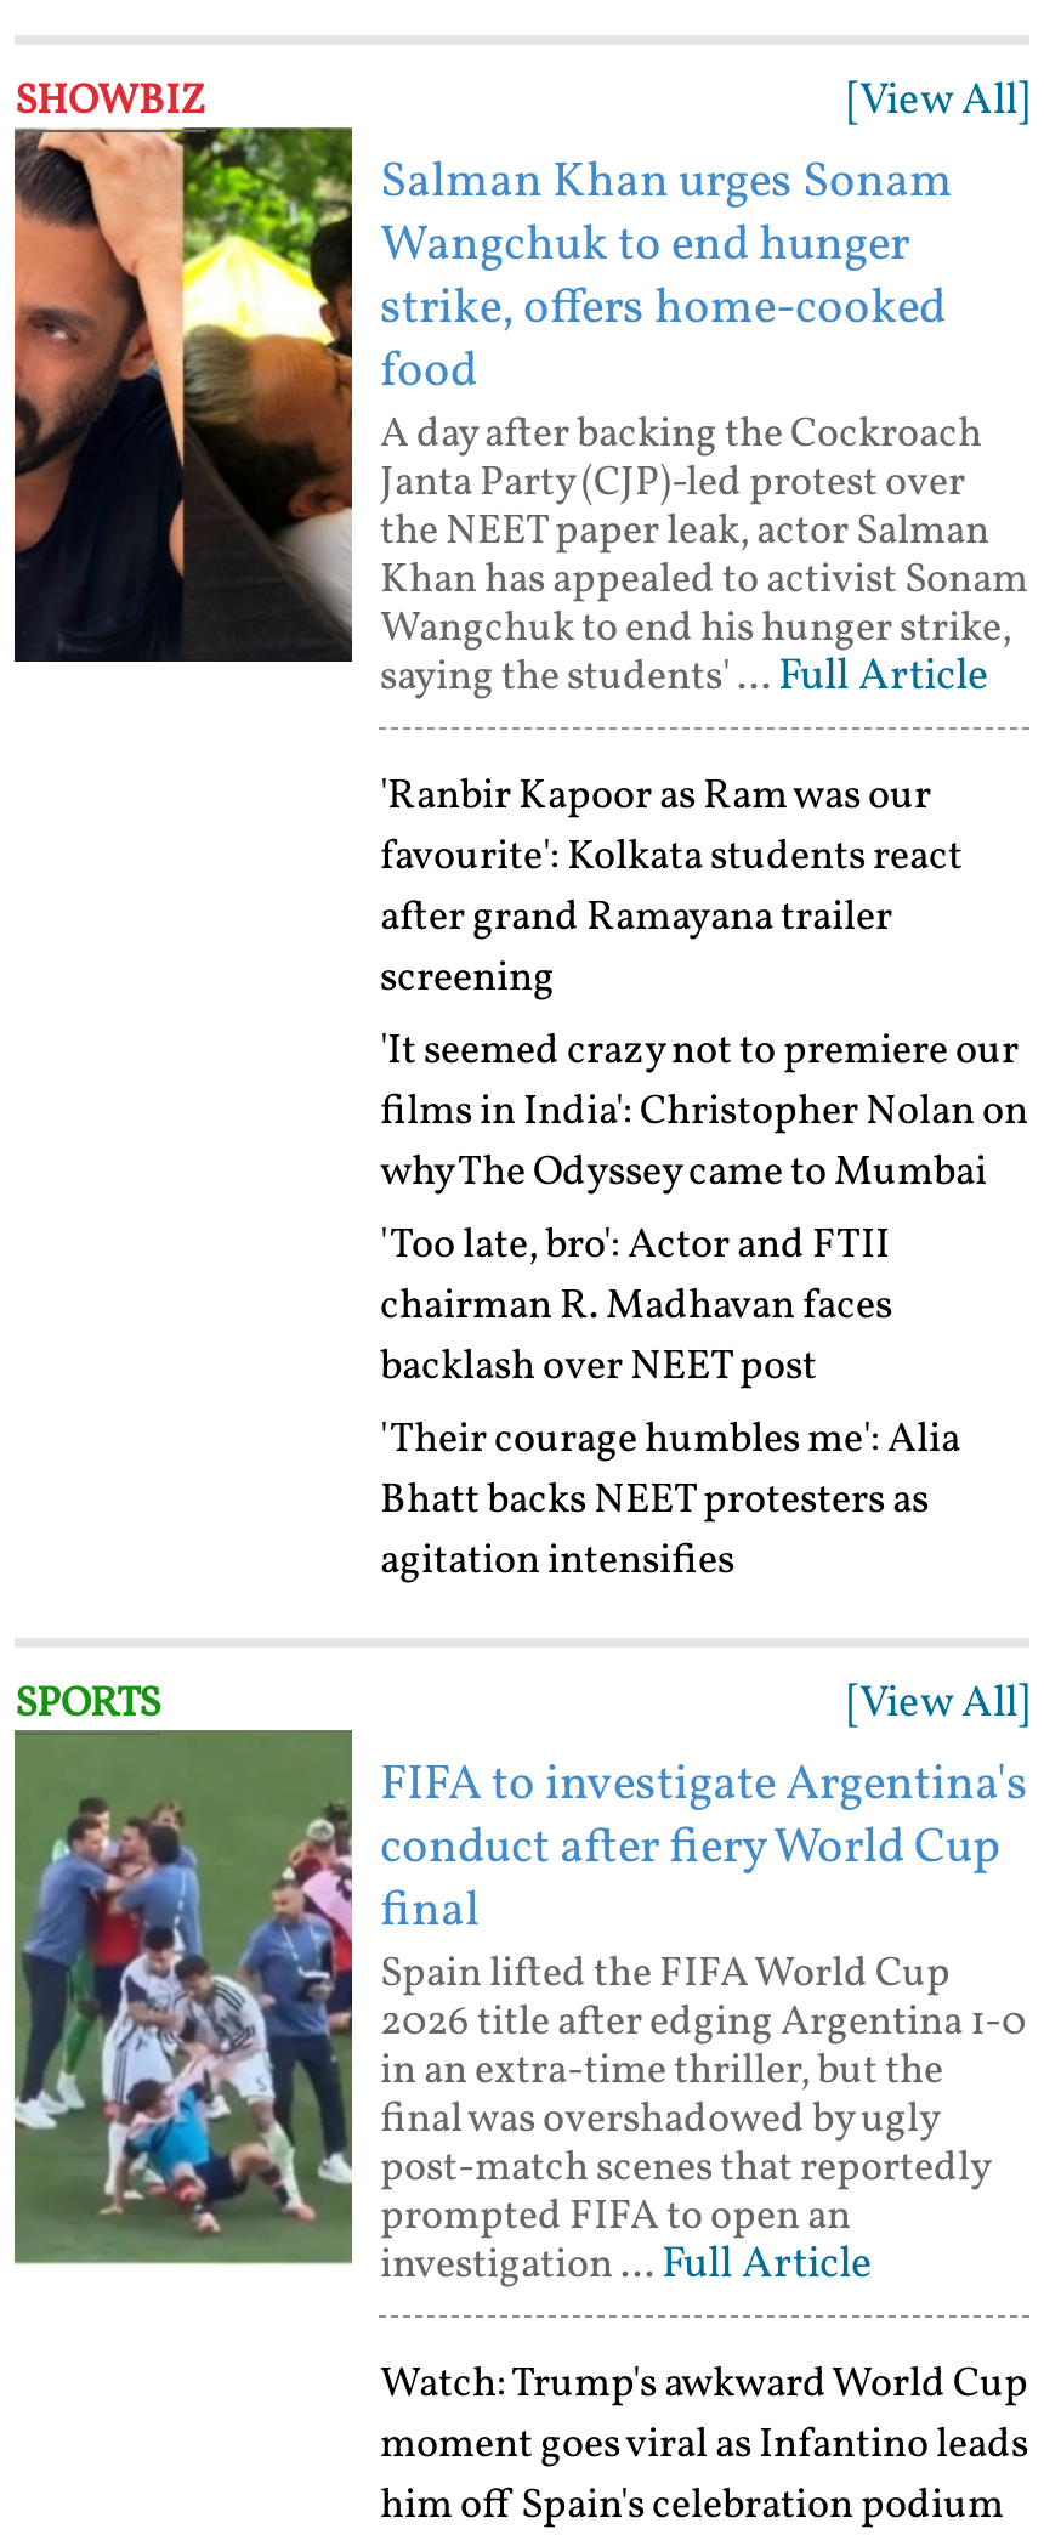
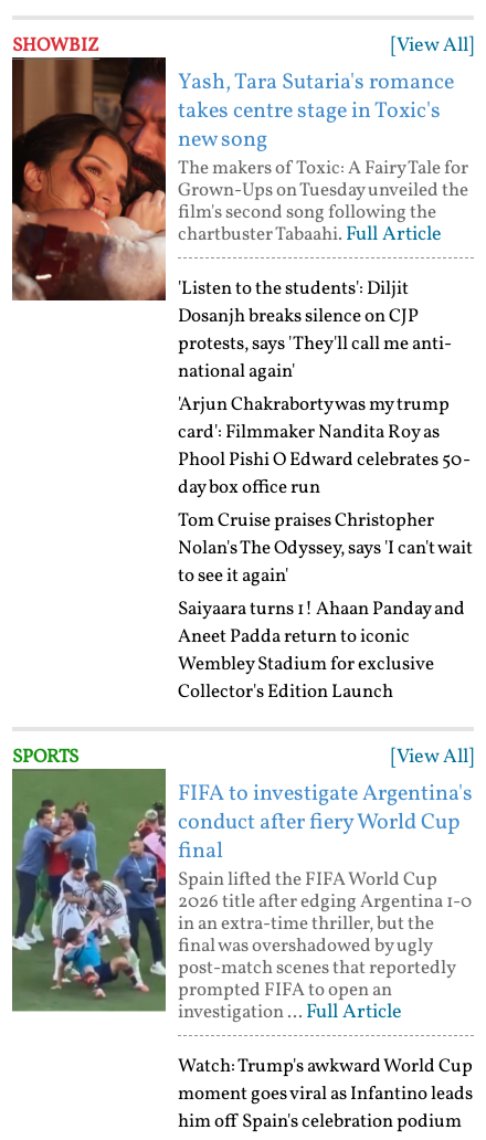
[12,125,1028,708] [image] | Salman Khan urges Sonam | Wangchuk to end hunger | strike, offers home-cooked | food | A day after backing the Cockroach | Janta Party (CJP)-led protest over | the NEET paper leak, actor Salman | Khan has appealed to activist Sonam | Wangchuk to end his hunger strike, | saying the students' ... Full Article -> [11,56,469,302] [image] | Yash, Tara Sutaria's romance | takes centre stage in Toxic's | new song | The makers of Toxic: A Fairy Tale for | Grown-Ups on Tuesday unveiled the | film's second song following the | chartbuster Tabaahi. Full Article
[380,769,1028,1589] 'Ranbir Kapoor as Ram was our | favourite': Kolkata students react | after grand Ramayana trailer | screening | 'It seemed crazy not to premiere our | films in India': Christopher Nolan on | why The Odyssey came to Mumbai | 'Too late, bro': Actor and FTII | chairman R. Madhavan faces | backlash over NEET post | 'Their courage humbles me': Alia | Bhatt backs NEET protesters as | agitation intensifies -> [178,276,473,705] 'Listen to the students': Diljit | Dosanjh breaks silence on CJP | protests, says 'They'll call me anti- | national again' | 'Arjun Chakraborty was my trump | card': Filmmaker Nandita Roy as | Phool Pishi O Edward celebrates 50- | day box office run | Tom Cruise praises Christopher | Nolan's The Odyssey, says 'I can't wait | to see it again' | Saiyaara turns 1! Ahaan Panday and | Aneet Padda return to iconic | Wembley Stadium for exclusive | Collector's Edition Launch

